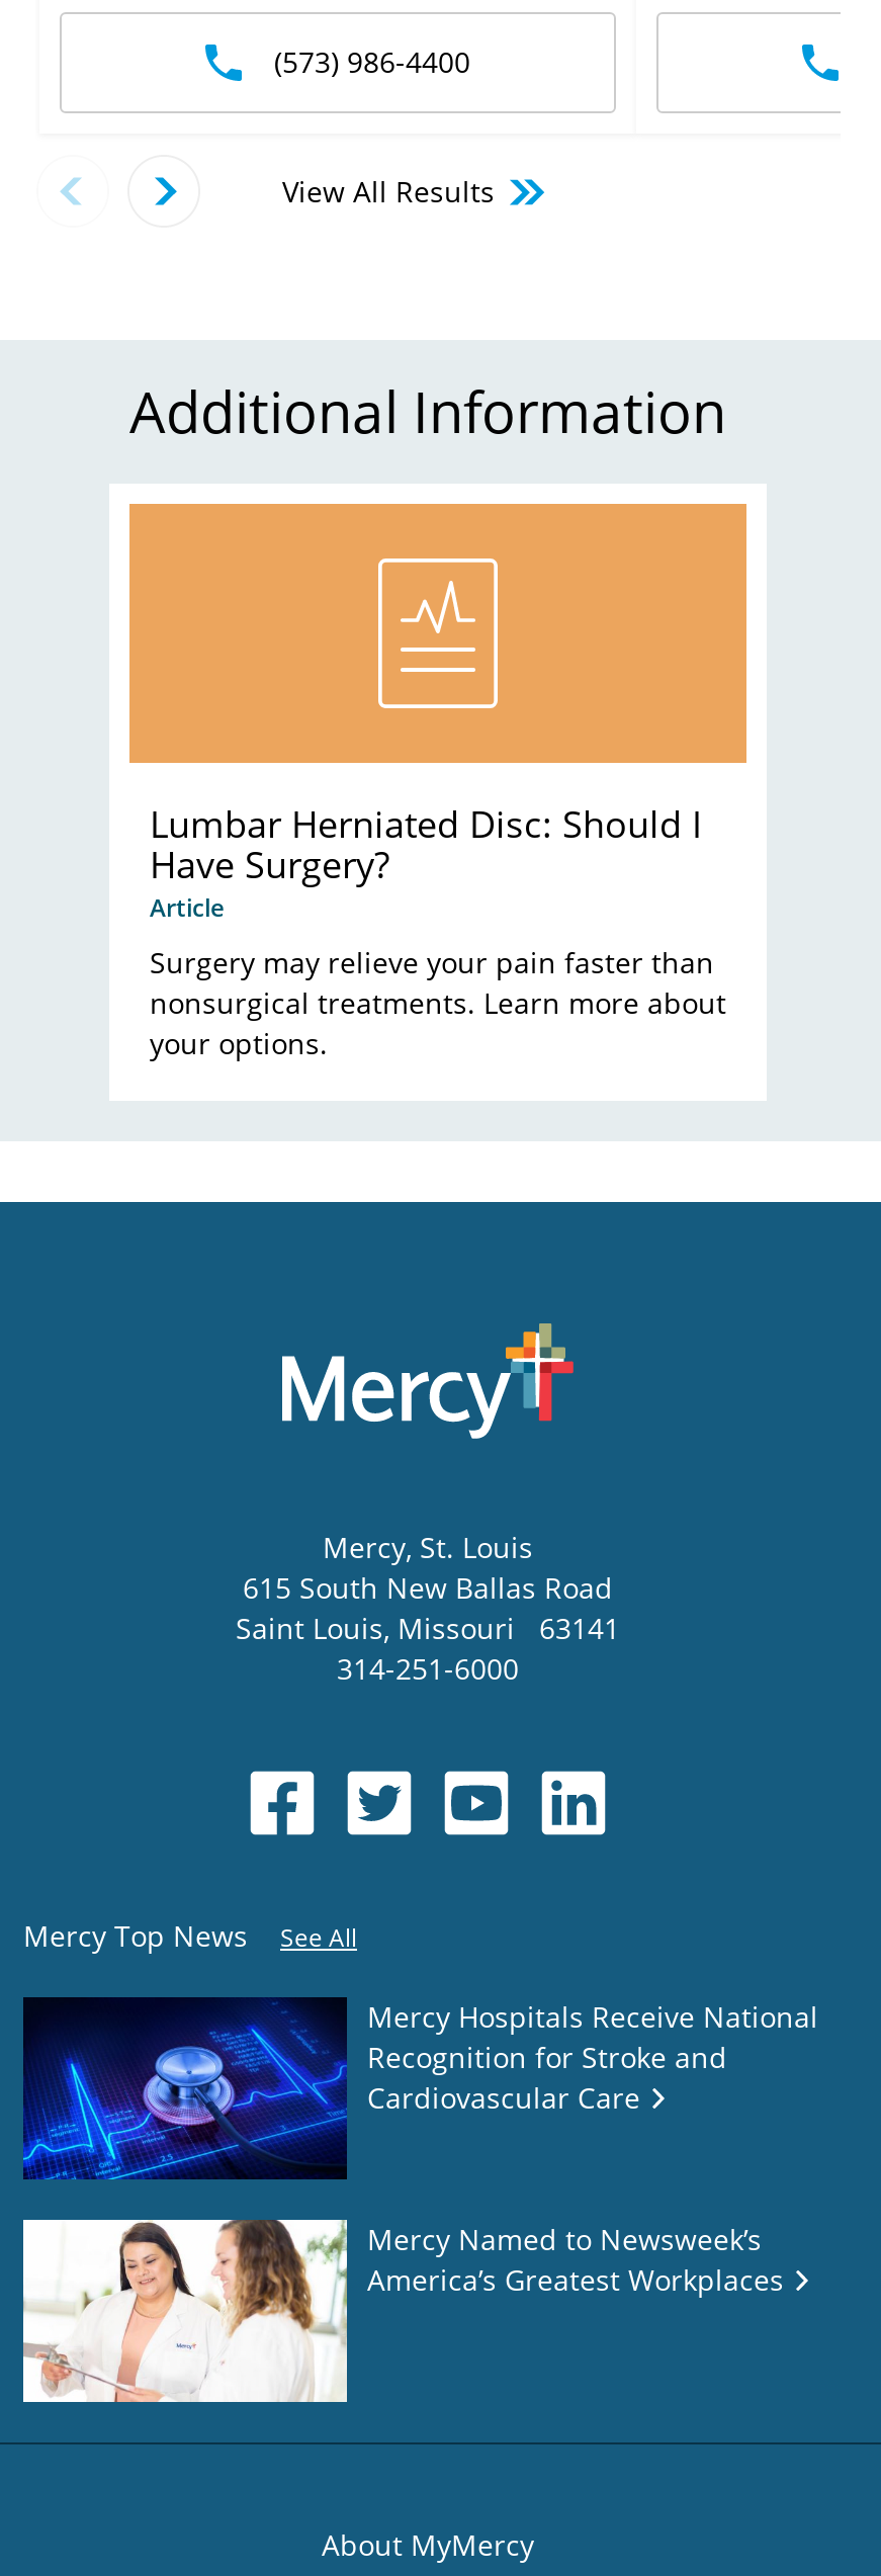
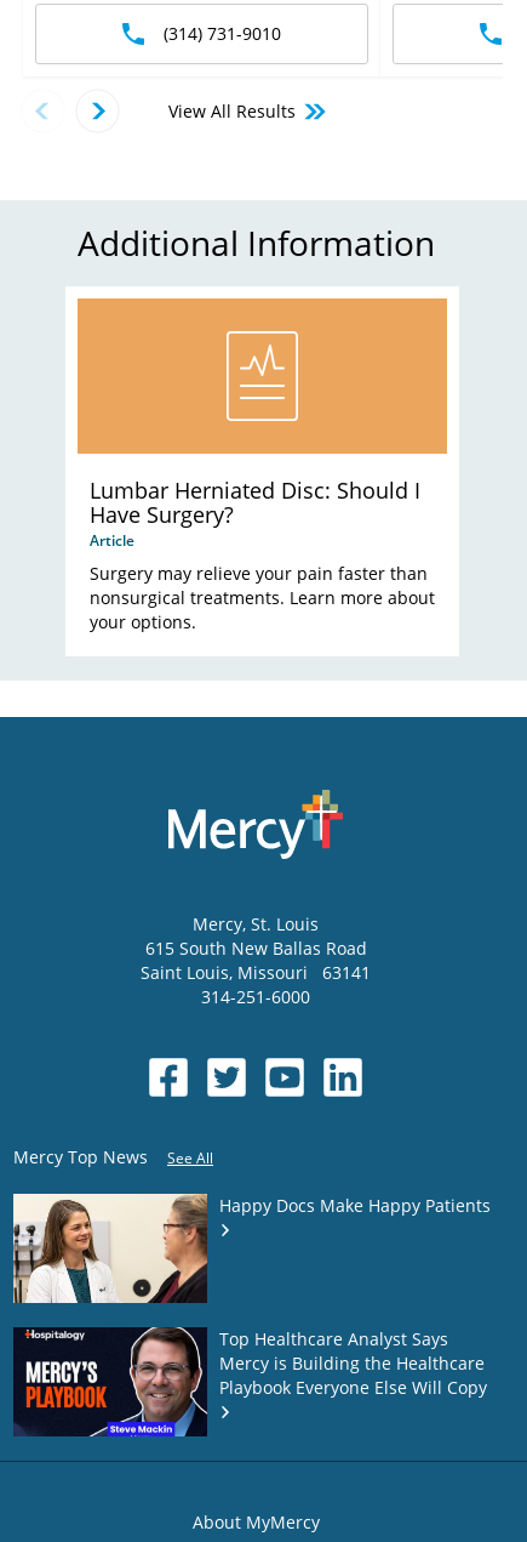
[274,42,470,81] (573) 986-4400 -> [164,22,281,45] (314) 731-9010
[21,1995,818,2181] [image] | Mercy Hospitals Receive National | Recognition for Stroke and | Cardiovascular Care -> [12,1193,491,1304] [image] | Happy Docs Make Happy Patients
[21,2218,792,2404] [image] | Mercy Named to Newsweek’s | America’s Greatest Workplaces -> [12,1326,487,1438] [image] | Top Healthcare Analyst Says | Mercy is Building the Healthcare | Playbook Everyone Else Will Copy

